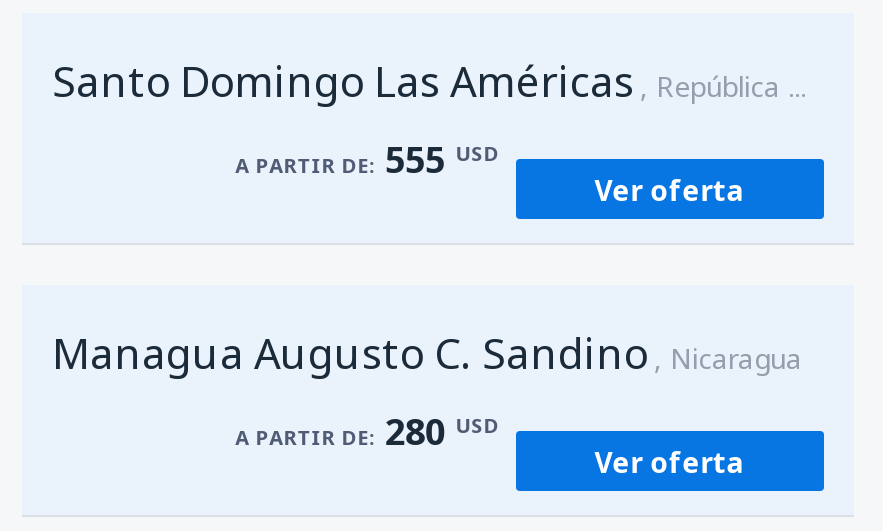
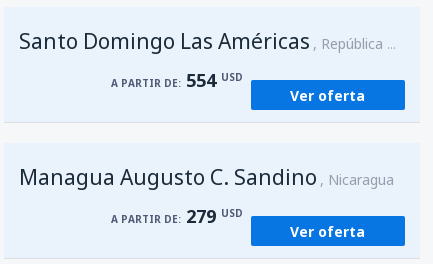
[235,135,499,183] A PARTIR DE: 555 USD -> [111,68,243,92] A PARTIR DE: 554 USD
[235,407,499,455] A PARTIR DE: 280 USD -> [111,204,243,228] A PARTIR DE: 279 USD

